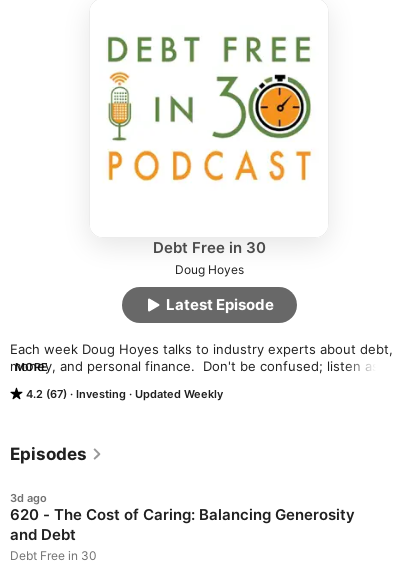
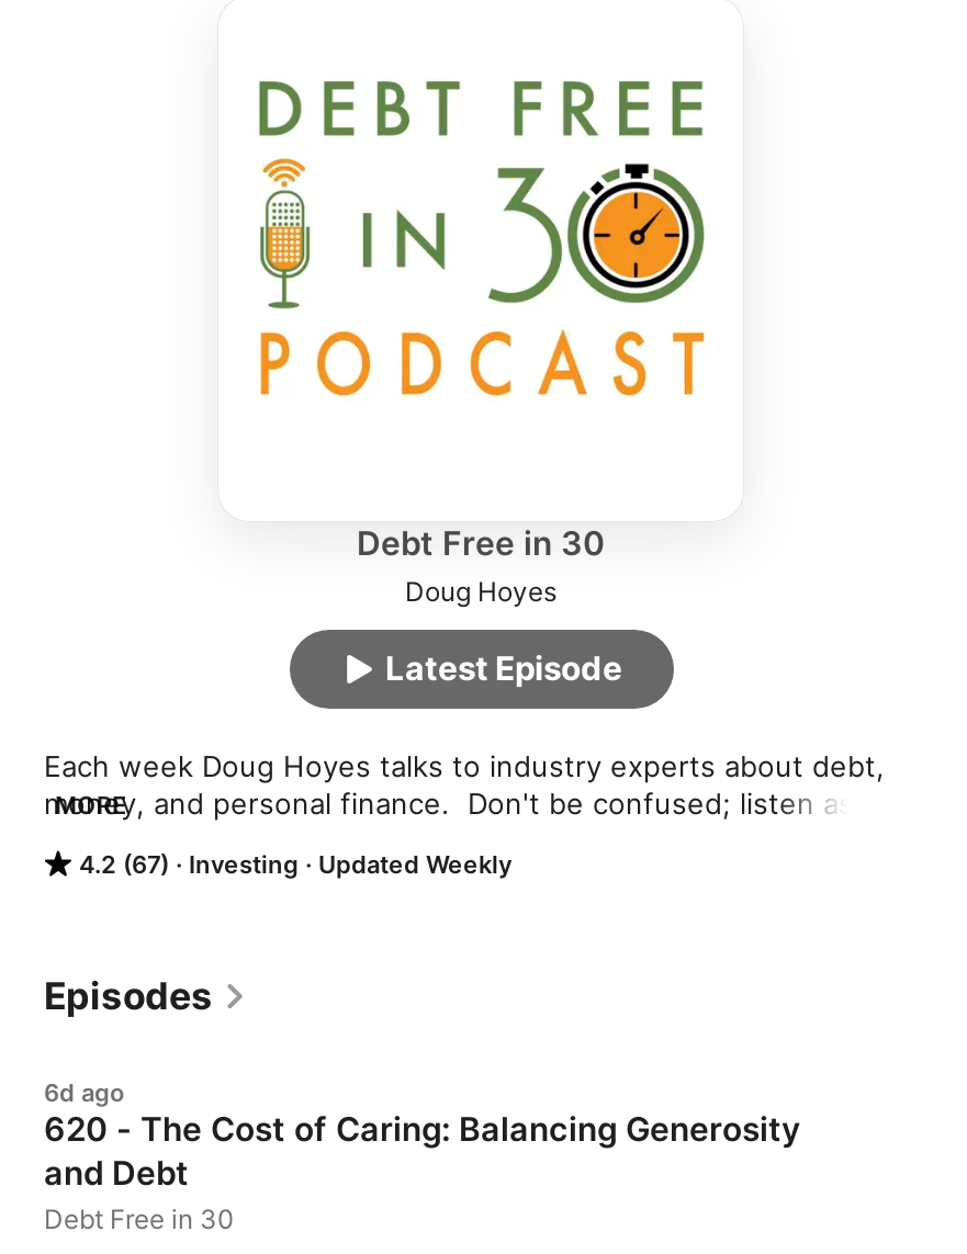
[10,491,47,505] 3d ago -> [44,1077,125,1108] 6d ago

